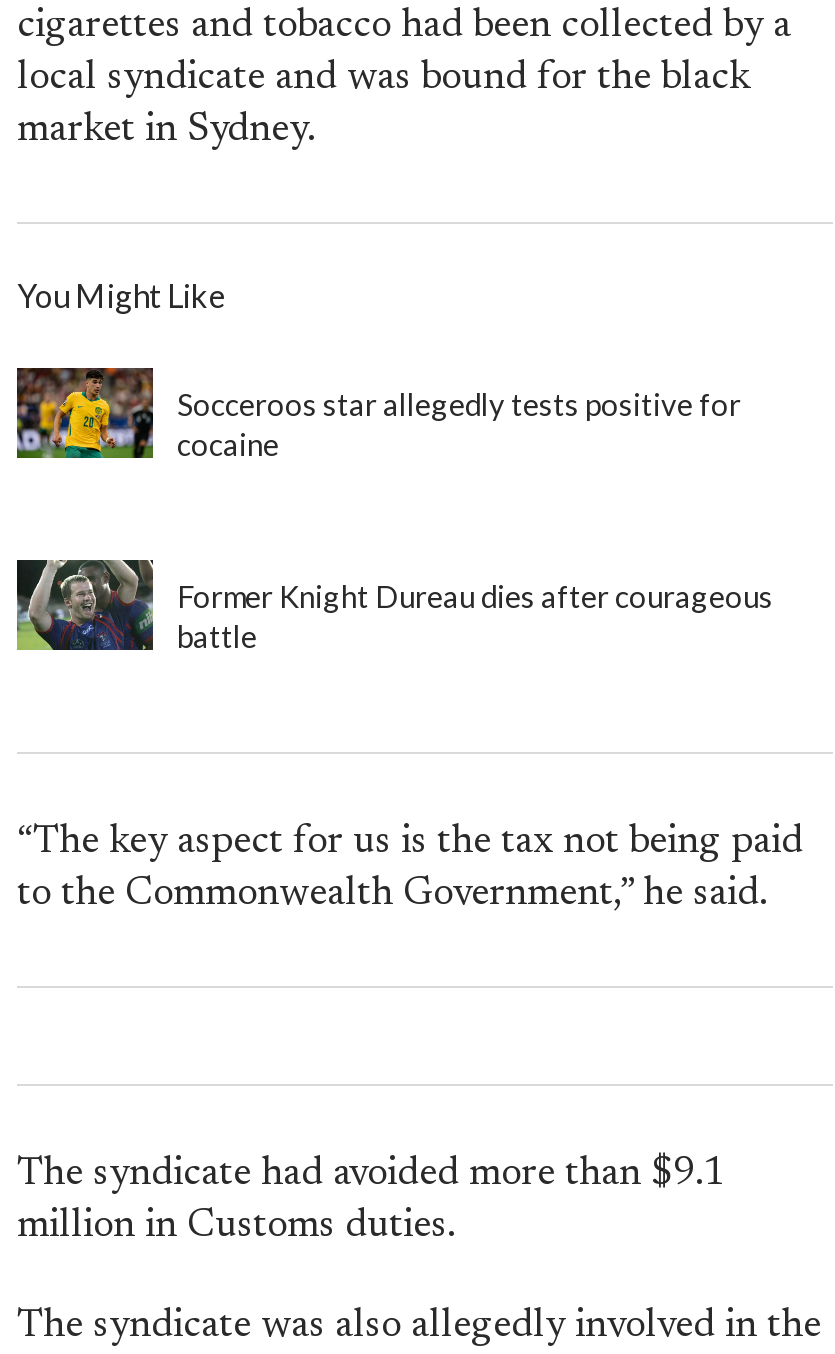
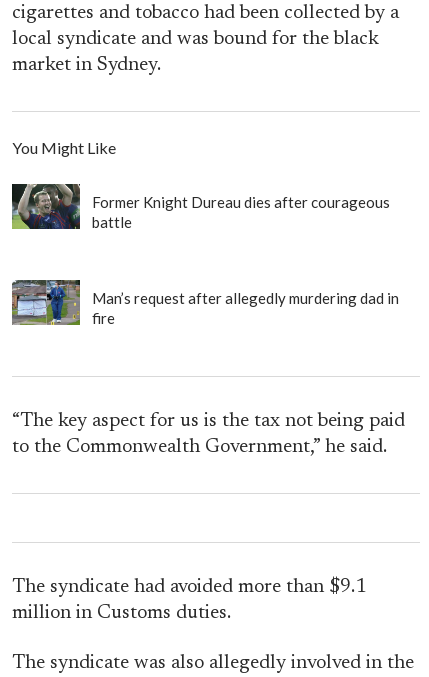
[15,368,741,462] [image] | Socceroos star allegedly tests positive for | cocaine -> none
moved [15,556,773,654] -> [11,182,390,231]: [image] | Former Knight Dureau dies after courageous | battle
none -> [11,279,399,327] [image] | Man’s request after allegedly murdering dad in | fire

